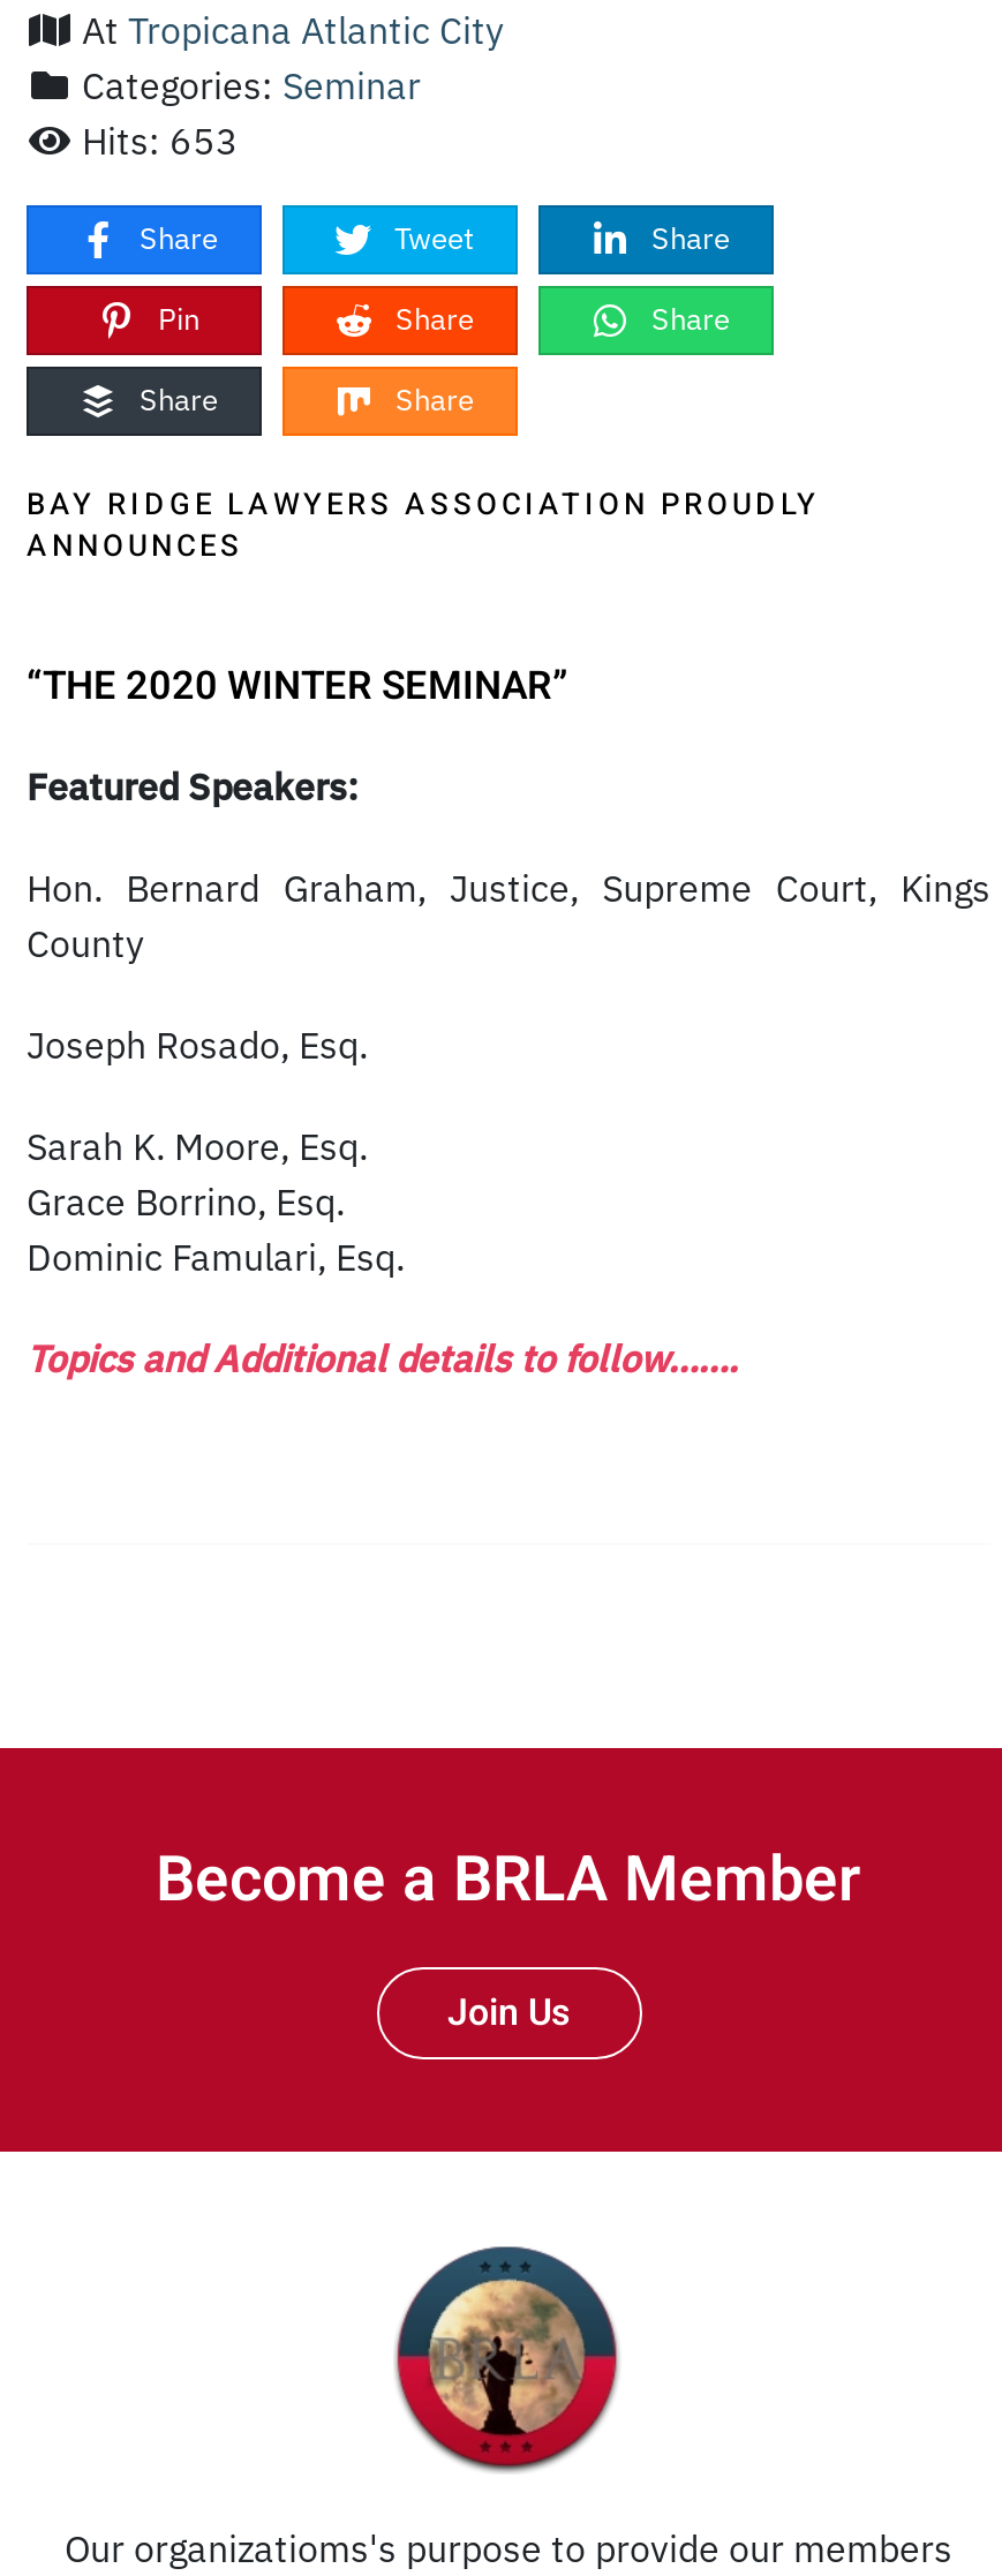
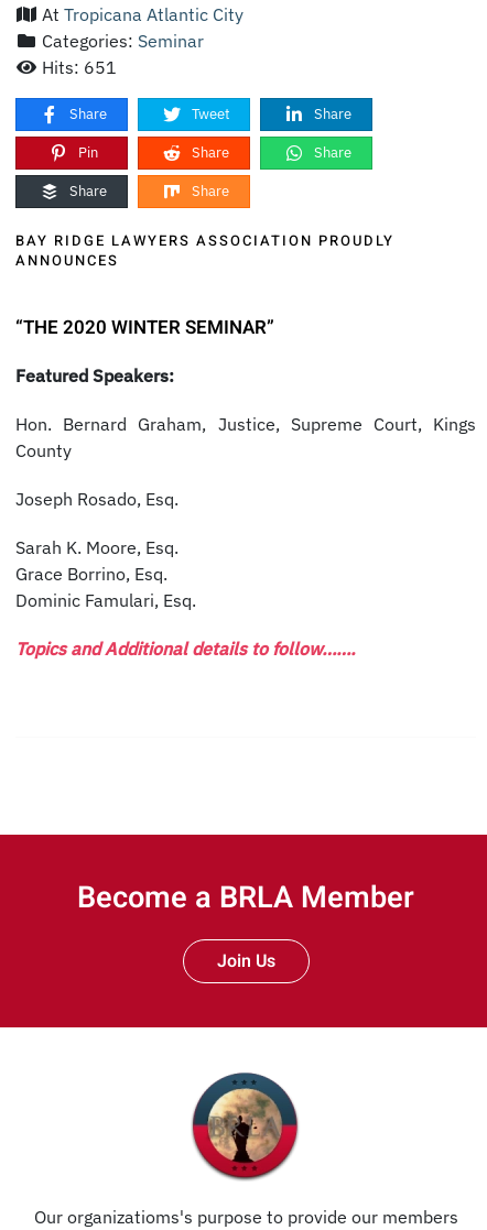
[73,117,239,163] Hits: 653 -> [37,56,117,78] Hits: 651

